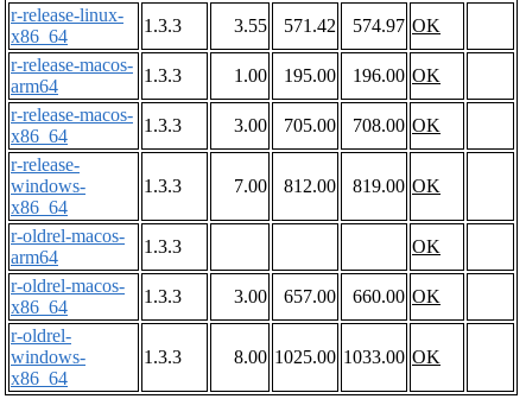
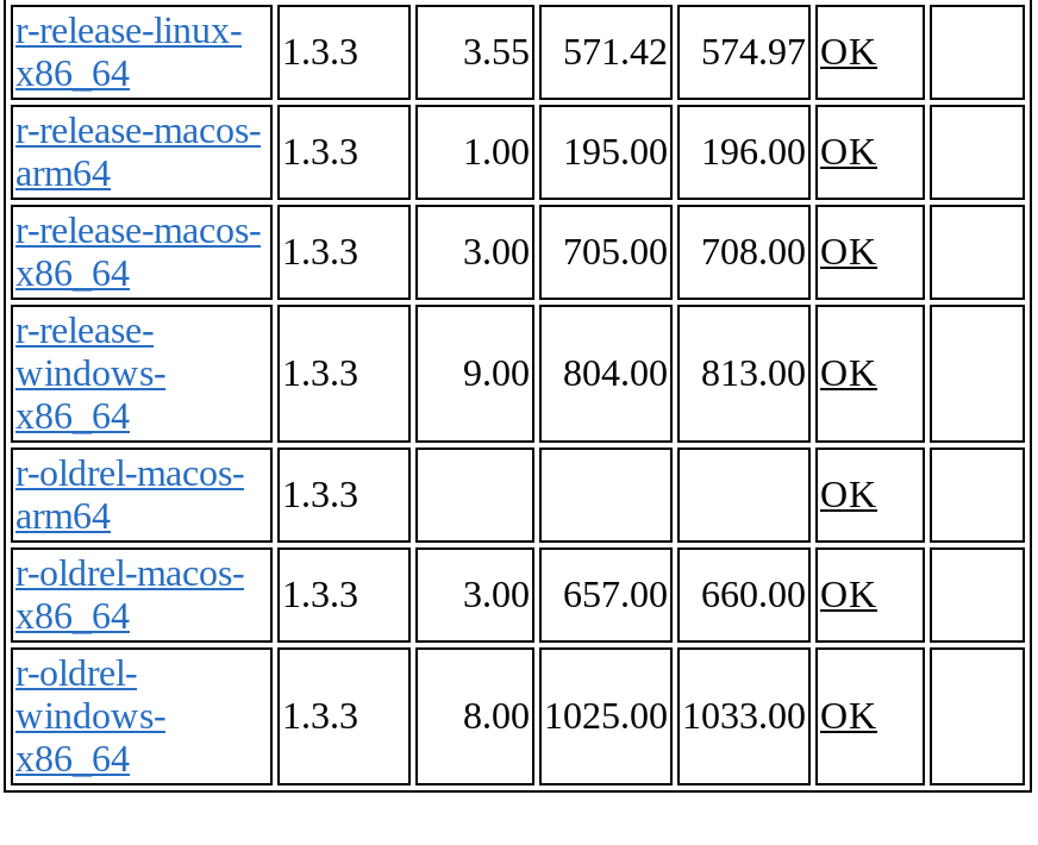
[234,176,267,196] 7.00 -> [463,353,530,393] 9.00
[284,176,336,196] 812.00 -> [563,353,668,393] 804.00
[353,176,441,196] 819.00 OK -> [701,353,877,393] 813.00 OK

